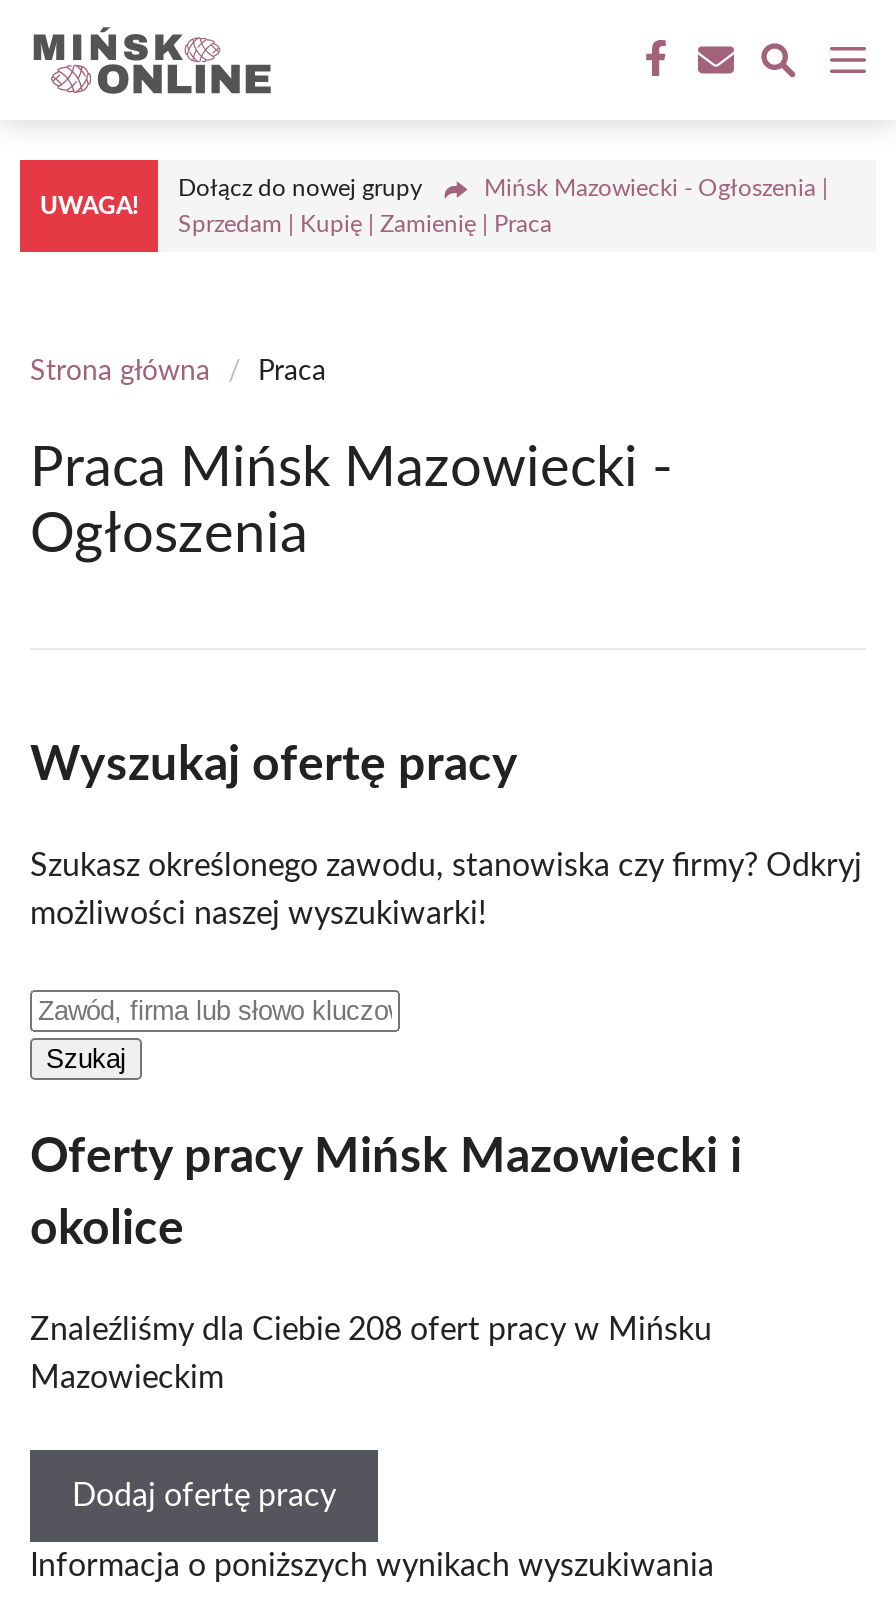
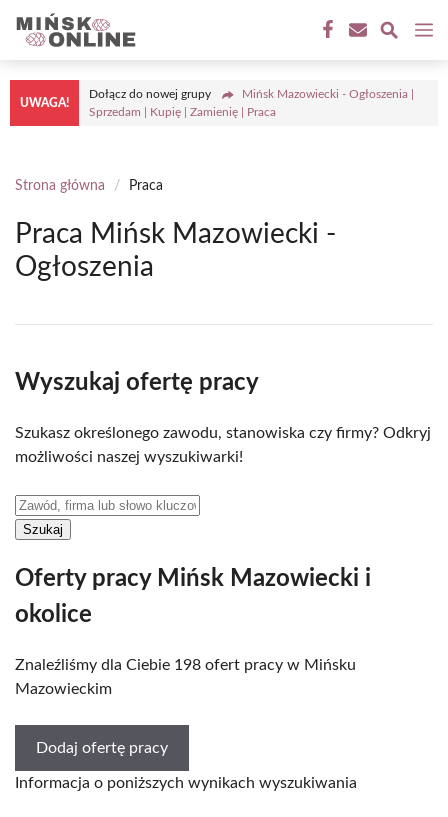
[30,1313,712,1345] Znaleźliśmy dla Ciebie 208 ofert pracy w Mińsku -> [15,657,356,673] Znaleźliśmy dla Ciebie 198 ofert pracy w Mińsku

